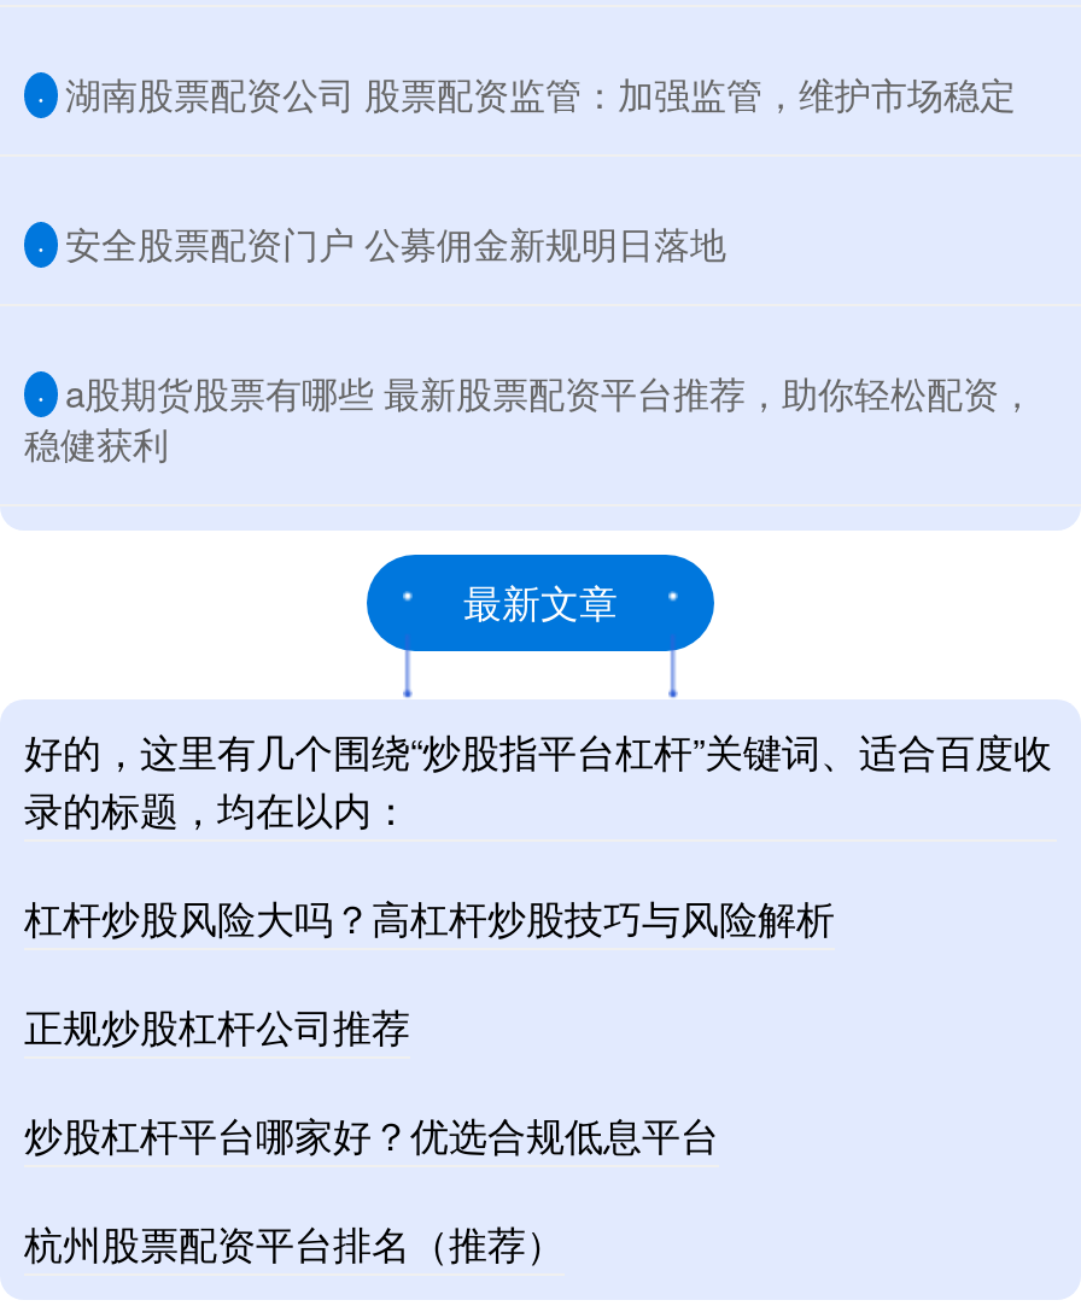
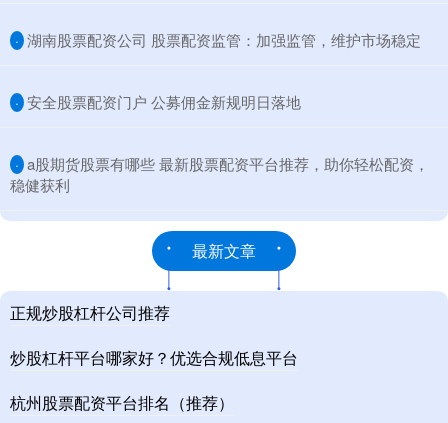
[24,723,1052,945] 好的，这里有几个围绕“炒股指平台杠杆”关键词、适合百度收 | 录的标题，均在以内： | 杠杆炒股风险大吗？高杠杆炒股技巧与风险解析 -> none

